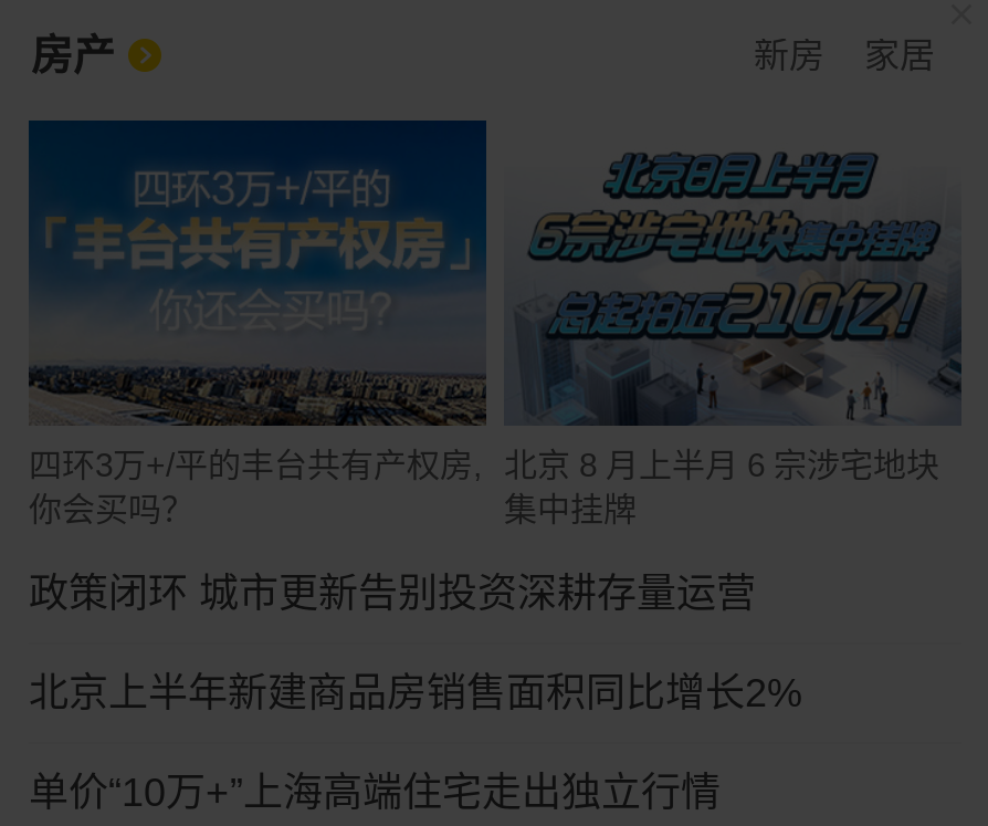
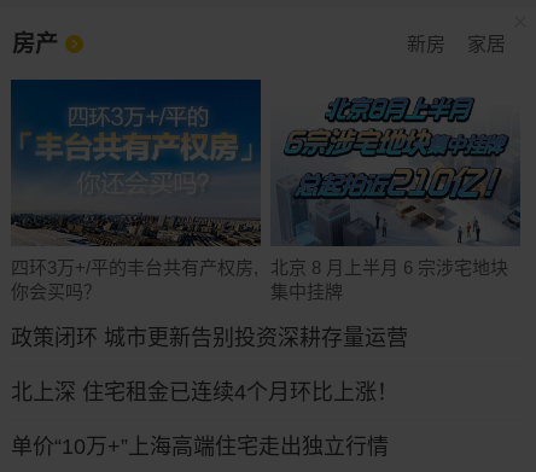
[29,671,802,715] 北京上半年新建商品房销售面积同比增长2% -> [11,380,398,404] 北上深 住宅租金已连续4个月环比上涨！

